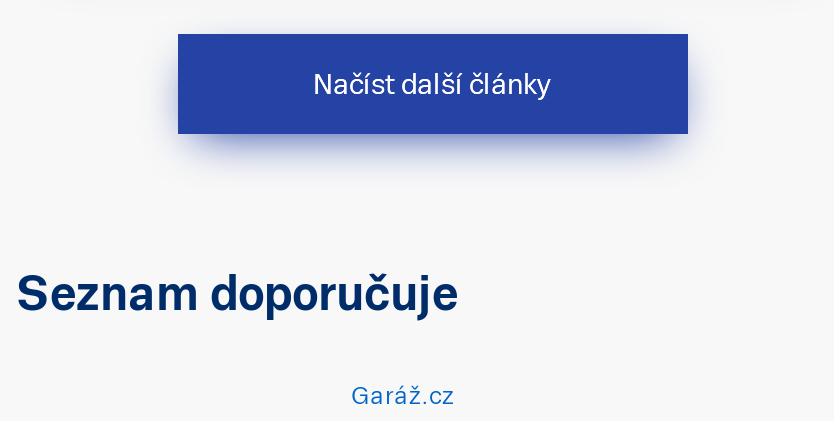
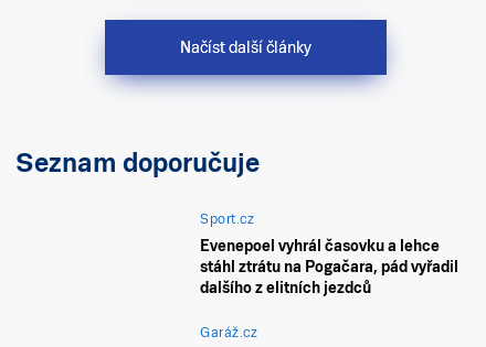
none -> [200,212,459,296] Sport.cz | Evenepoel vyhrál časovku a lehce | stáhl ztrátu na Pogačara, pád vyřadil | dalšího z elitních jezdců

